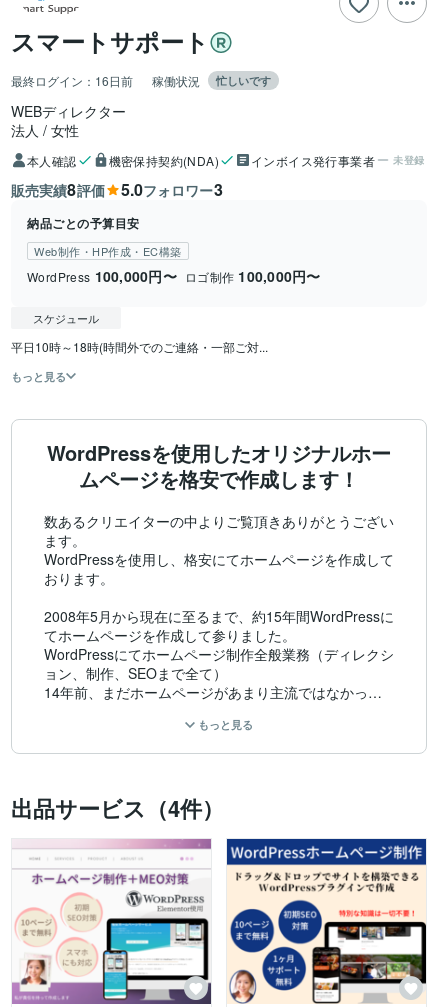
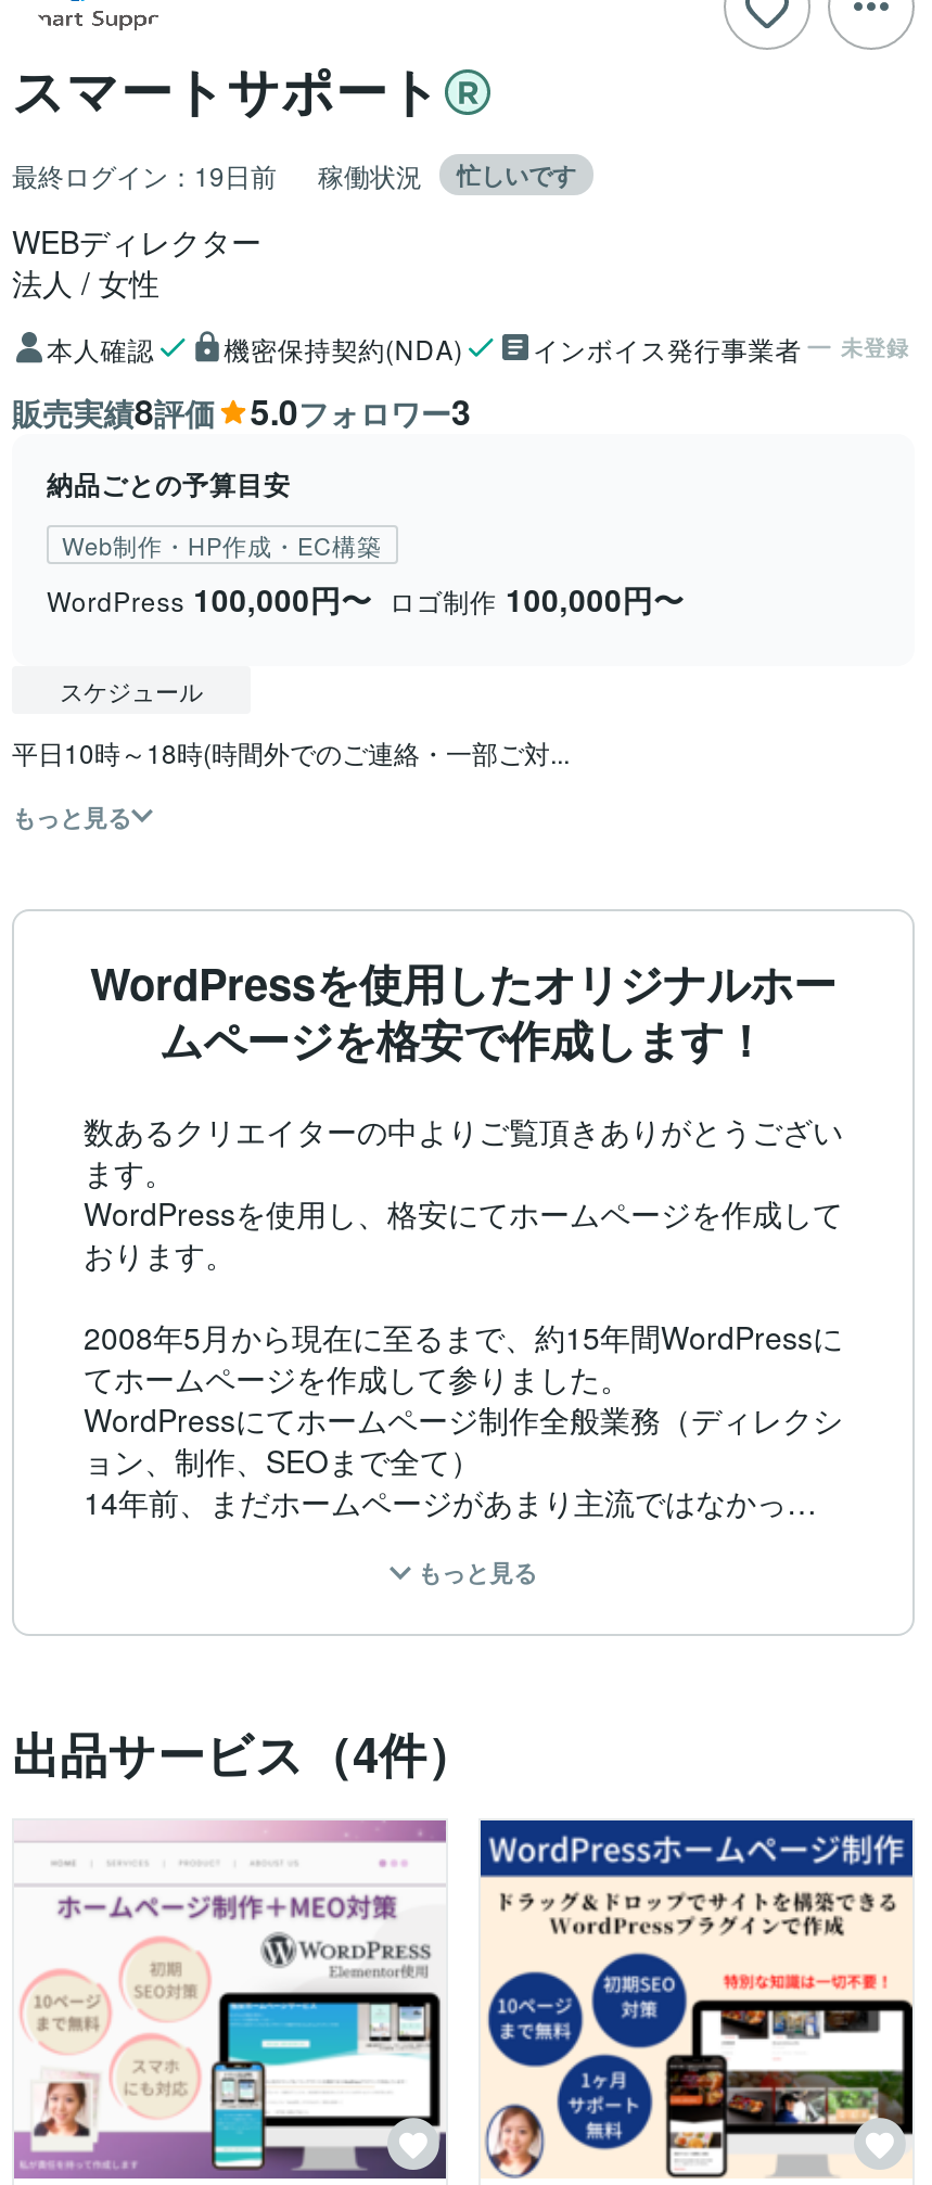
[11,71,133,88] 最終ログイン：16日前 -> [12,155,277,192] 最終ログイン：19日前

